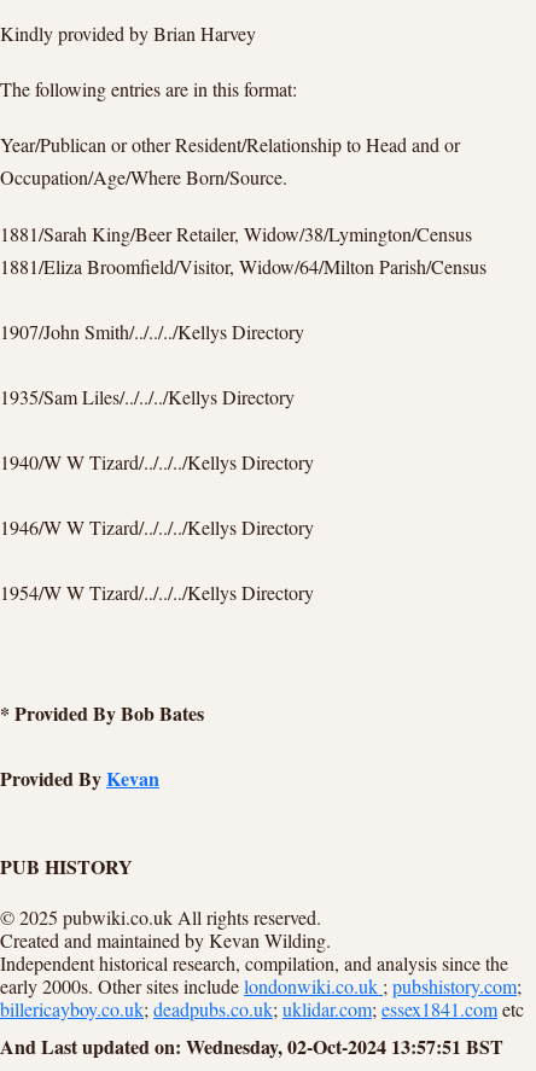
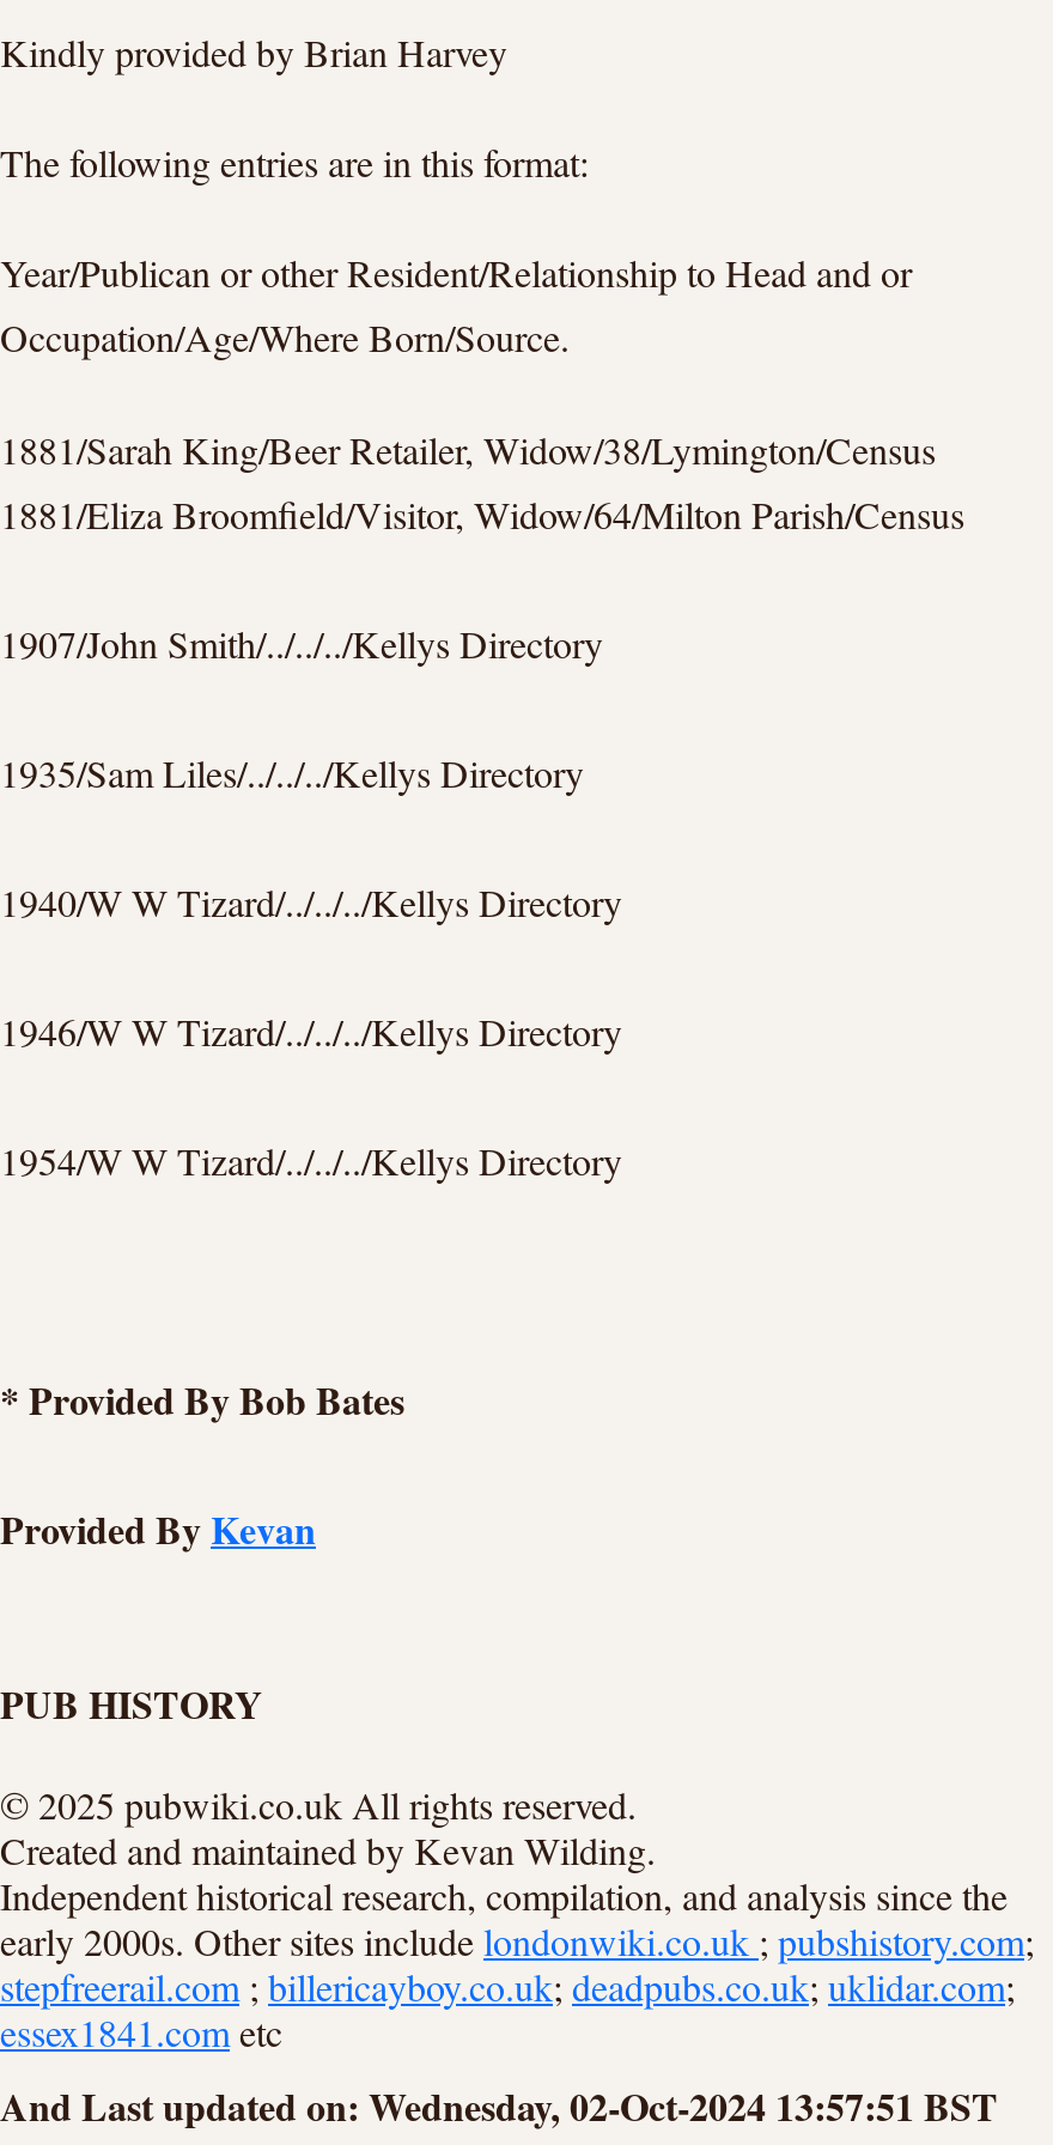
[0,996,524,1022] billericayboy.co.uk; deadpubs.co.uk;uklidar.com;essex1841.cometc -> [0,1961,1015,2057] stepfreerail.com; billericayboy.co.uk;deadpubs.co.uk;uklidar.com; | essex1841.cometc

